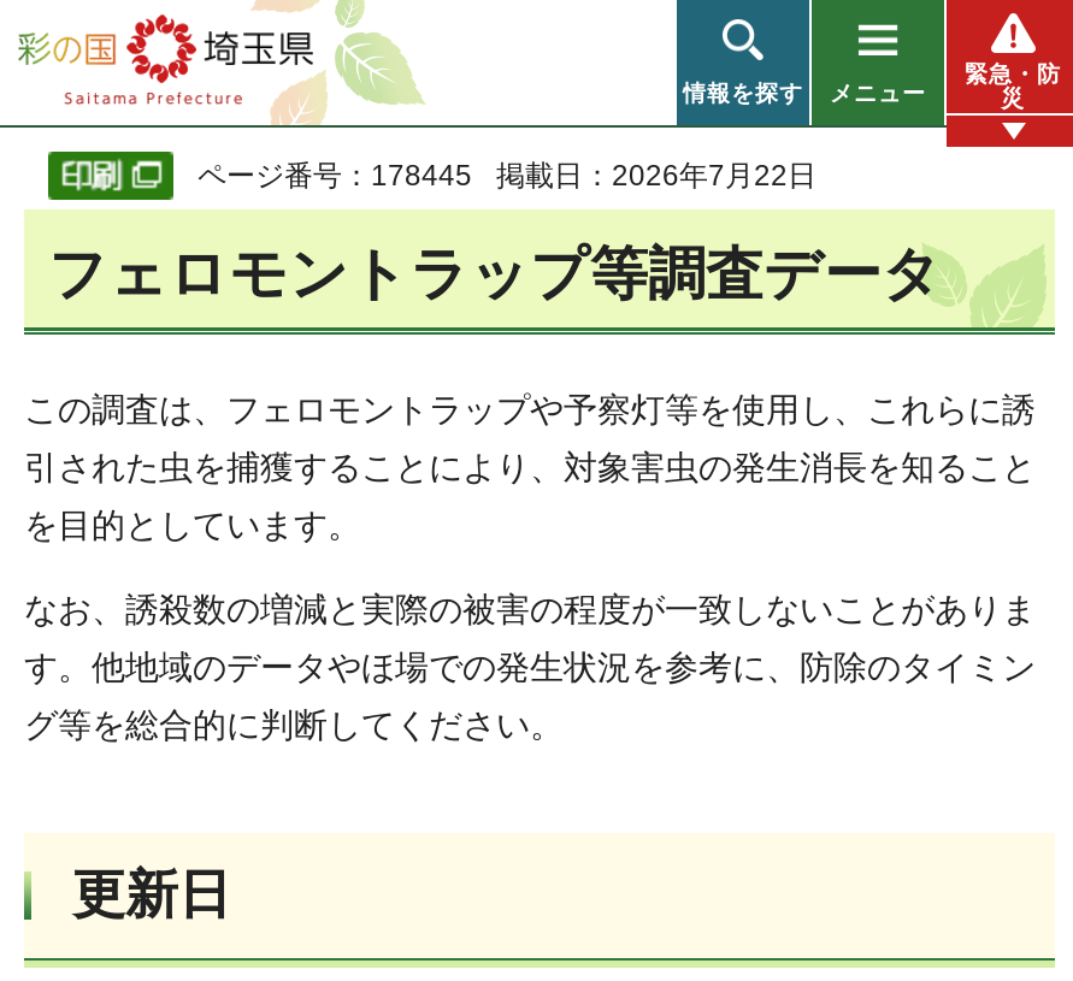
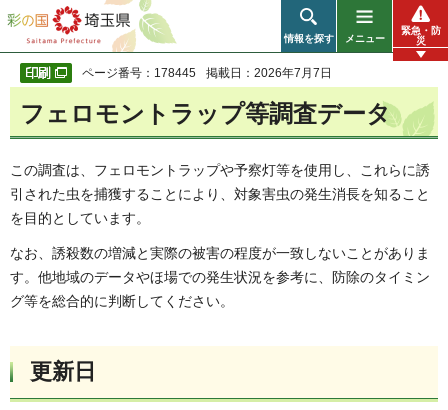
[496,159,816,193] 掲載日：2026年7月22日 -> [206,66,332,80] 掲載日：2026年7月7日

